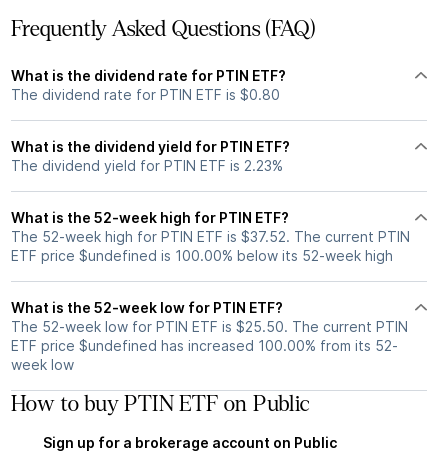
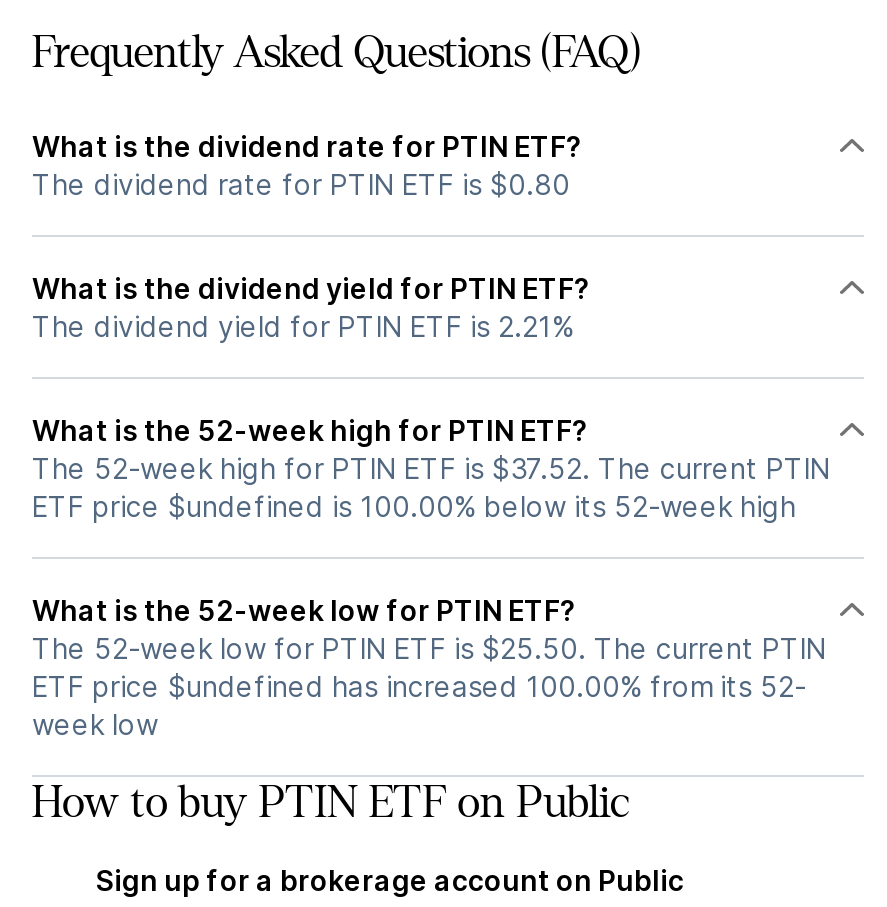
[11,157,283,174] The dividend yield for PTIN ETF is 2.23% -> [32,309,574,343] The dividend yield for PTIN ETF is 2.21%

